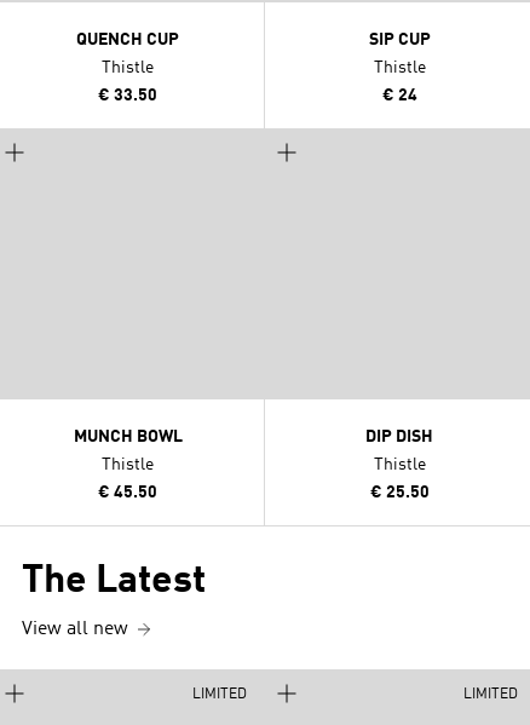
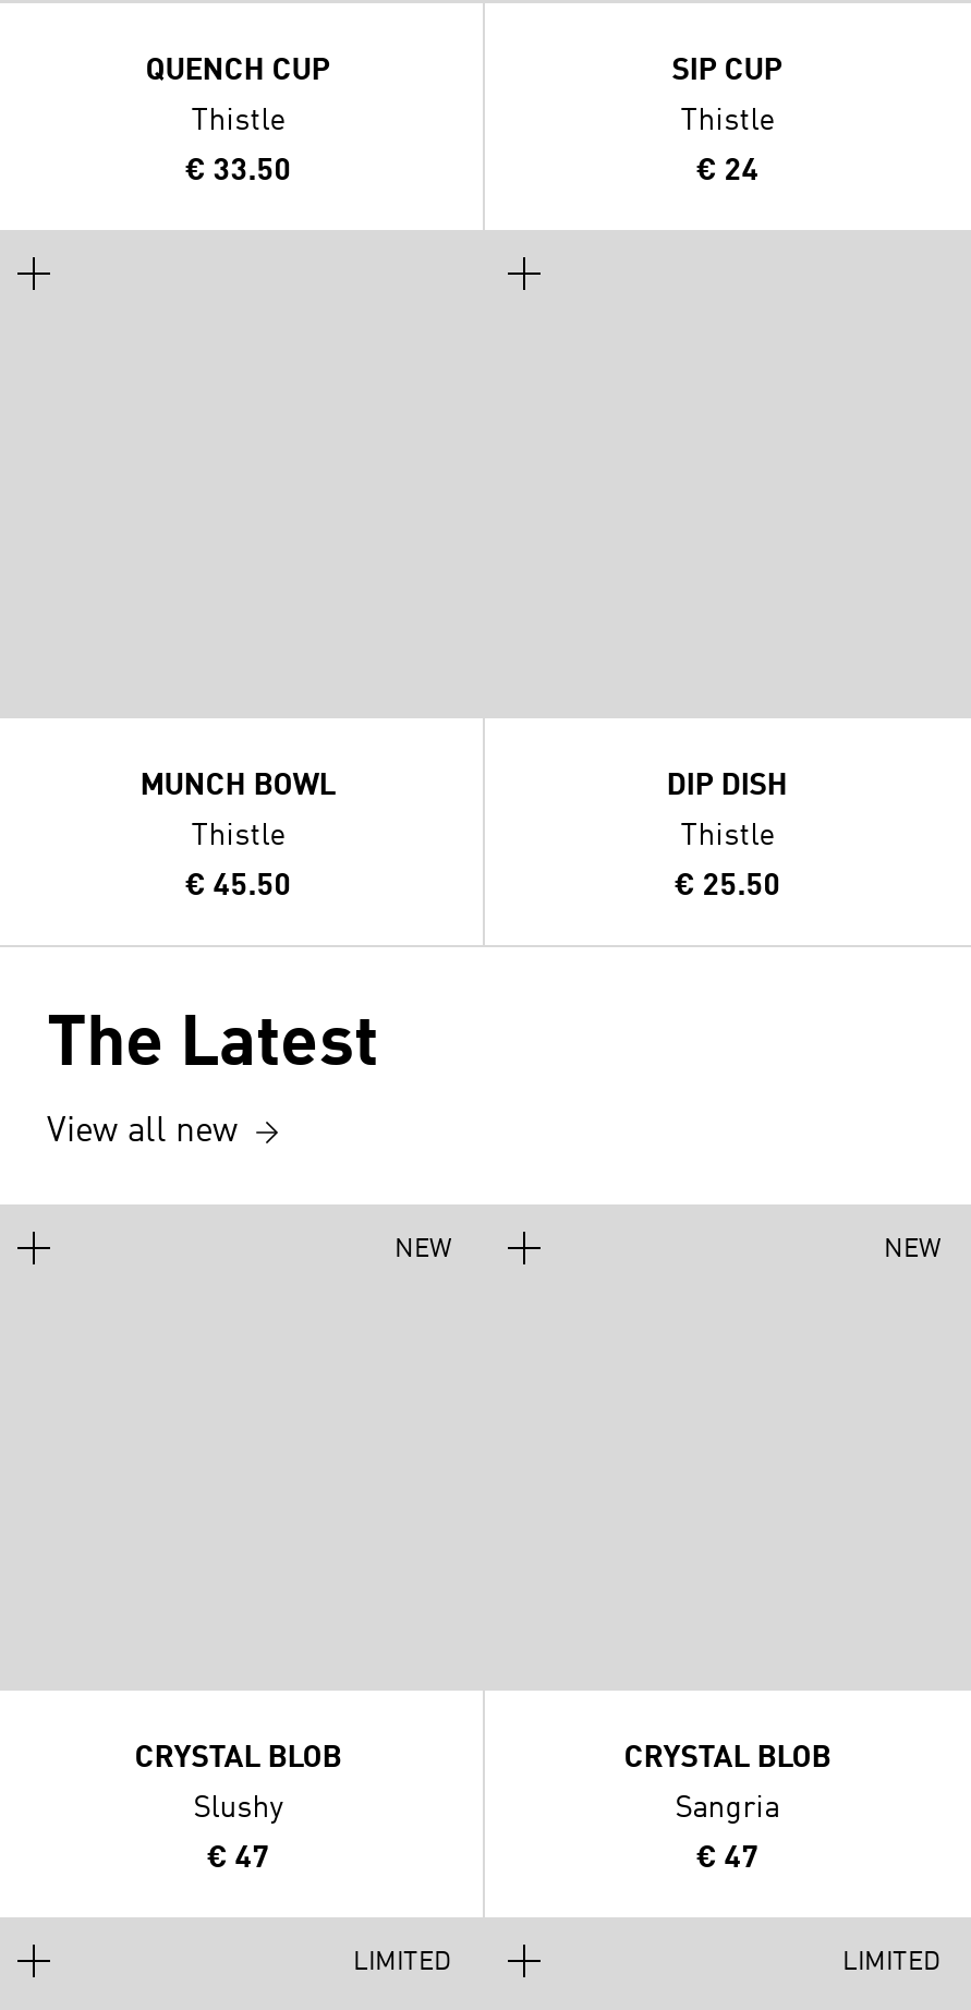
none -> [134,1743,342,1874] CRYSTAL BLOB | Slushy | € 47
none -> [395,1237,451,1263] NEW
none -> [624,1743,831,1874] CRYSTAL BLOB | Sangria | € 47
none -> [884,1237,940,1263] NEW

